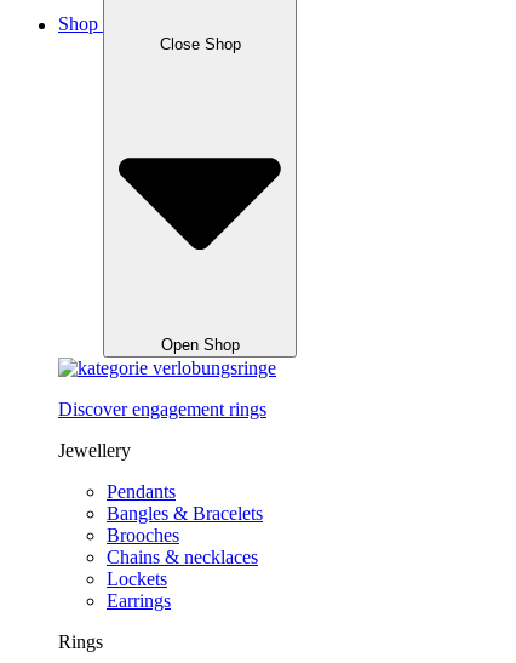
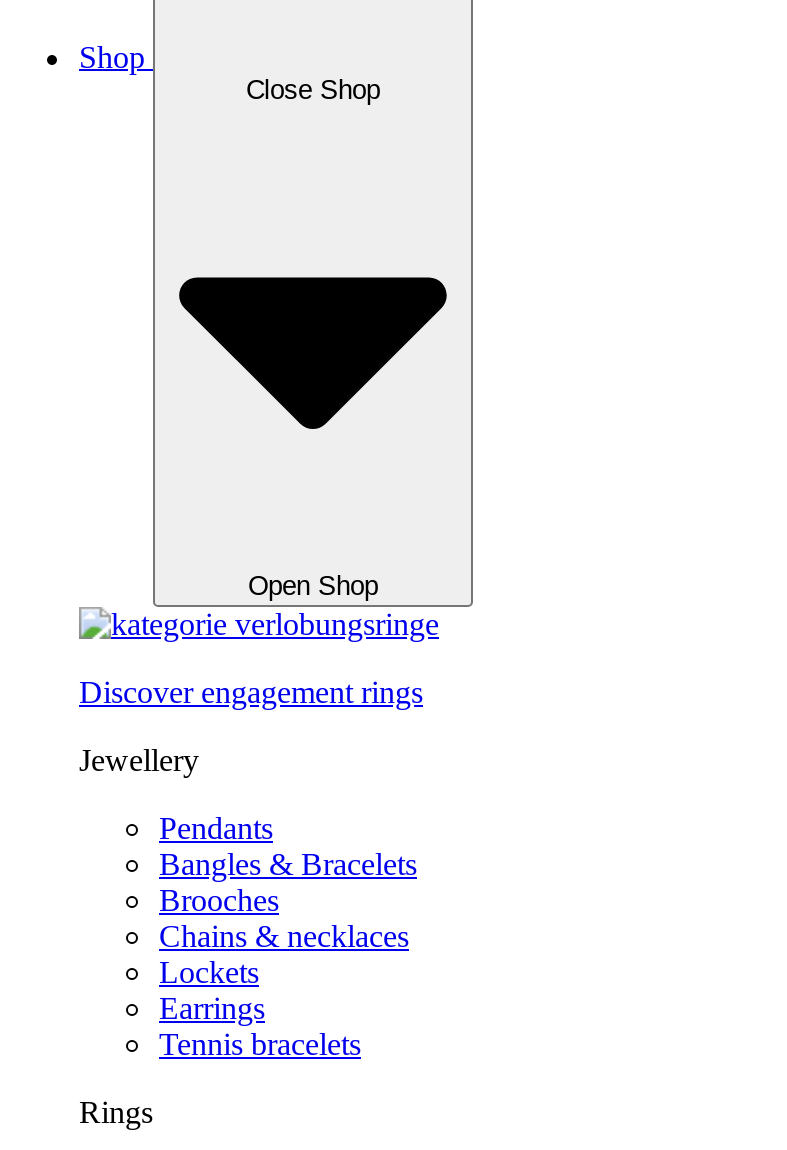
none -> [159,1027,361,1061] Tennis bracelets

